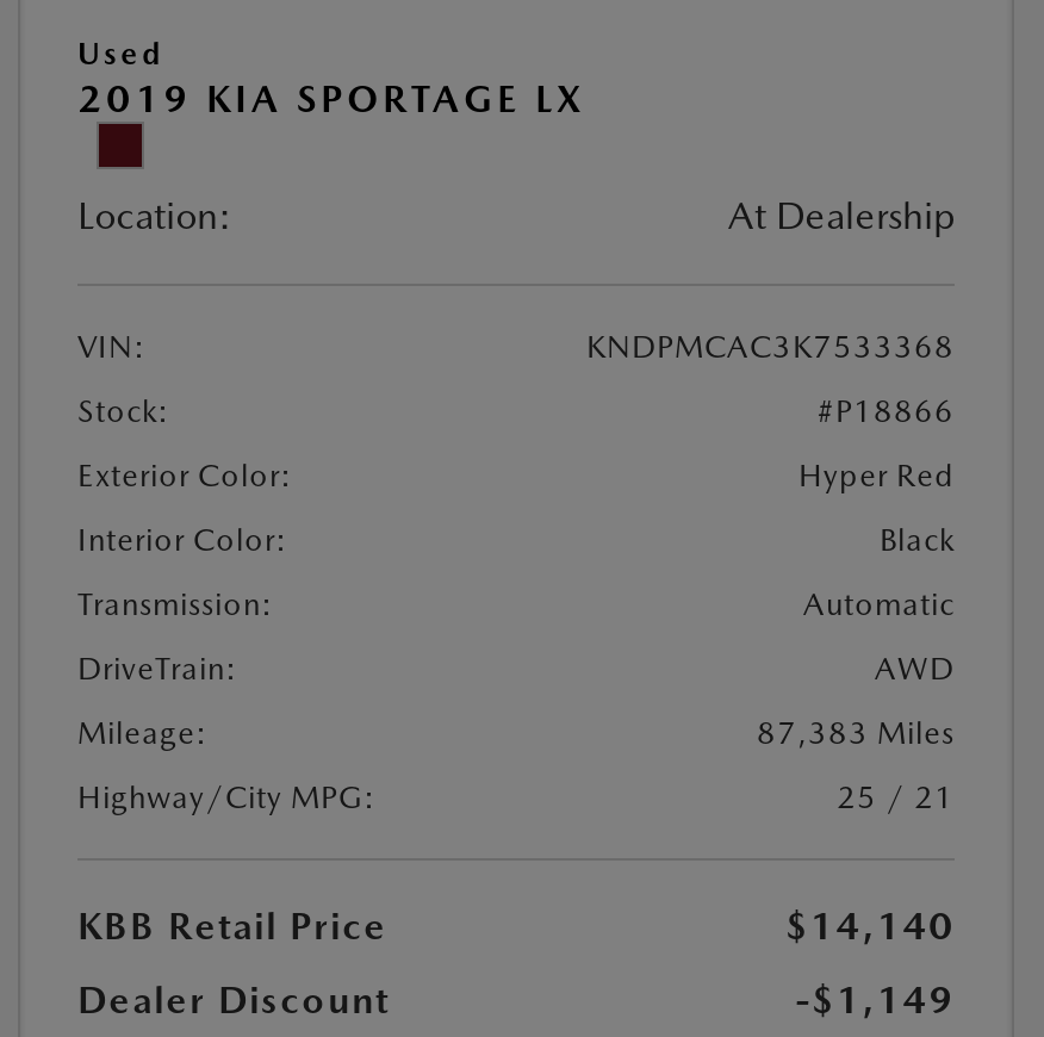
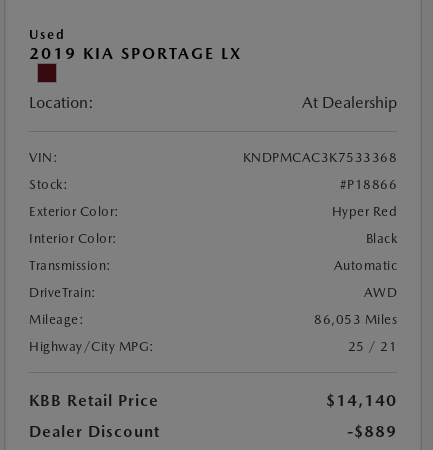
[757,716,955,751] 87,383 Miles -> [314,312,397,327] 86,053 Miles
[795,978,955,1023] -$1,149 -> [347,422,397,441] -$889

